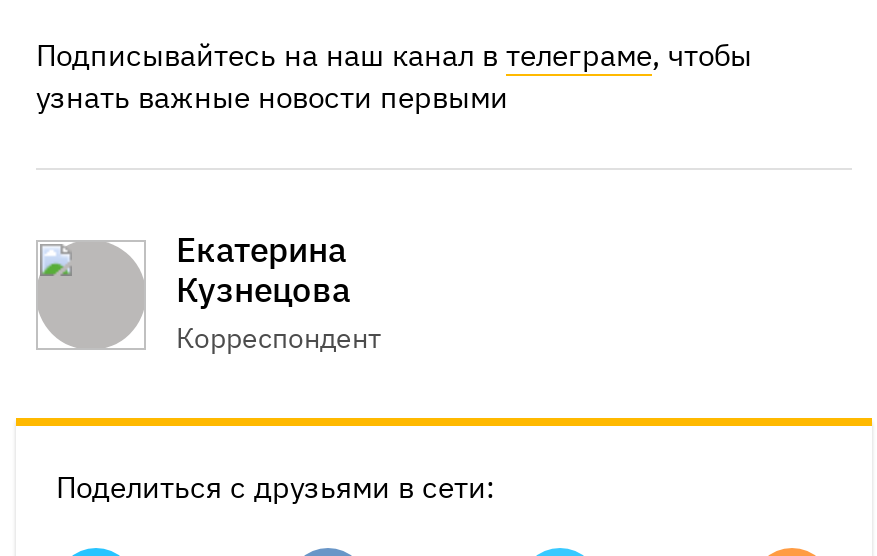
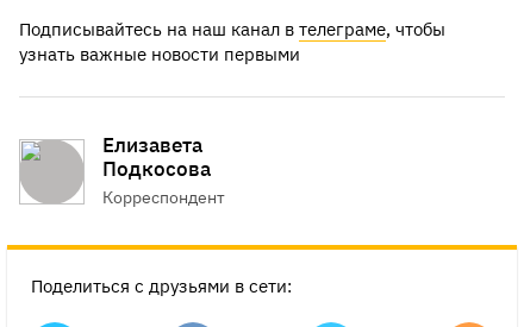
[176,228,350,312] Екатерина | Кузнецова -> [102,132,211,182] Елизавета | Подкосова

